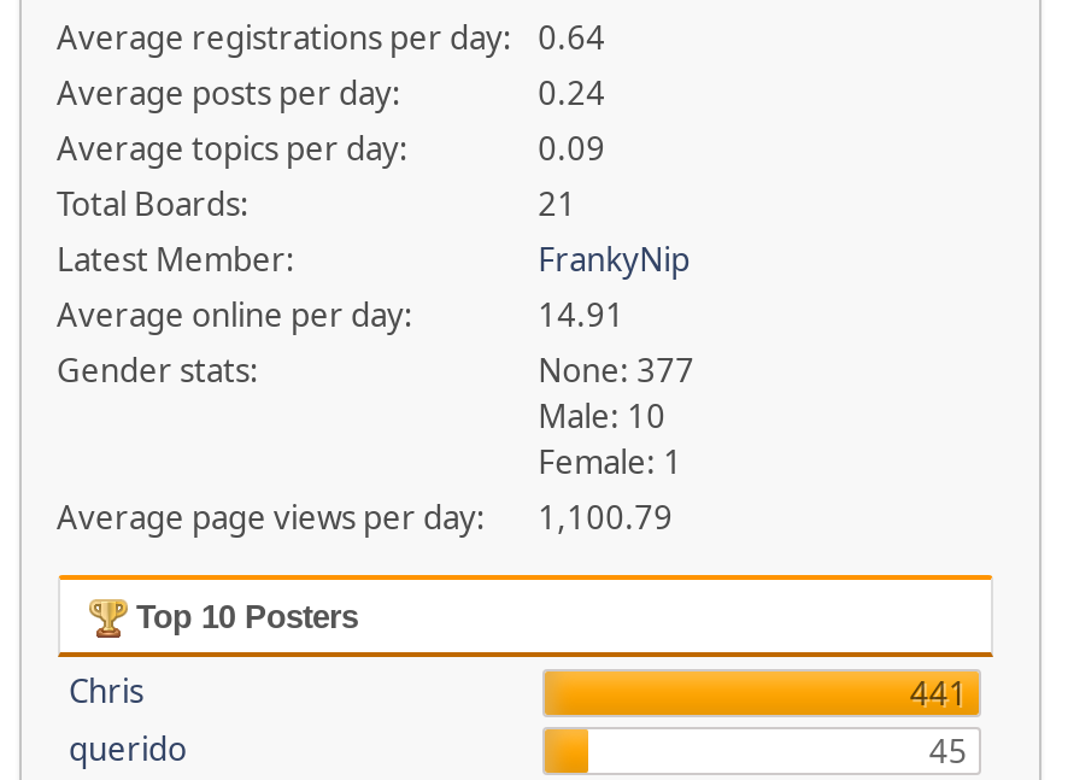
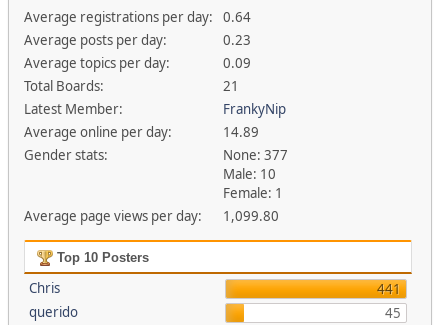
[538,71,605,115] 0.24 -> [223,31,251,49] 0.23
[538,293,625,336] 14.91 -> [223,123,259,141] 14.89
[57,495,673,539] Average page views per day: 1,100.79 -> [23,207,279,225] Average page views per day: 1,099.80

